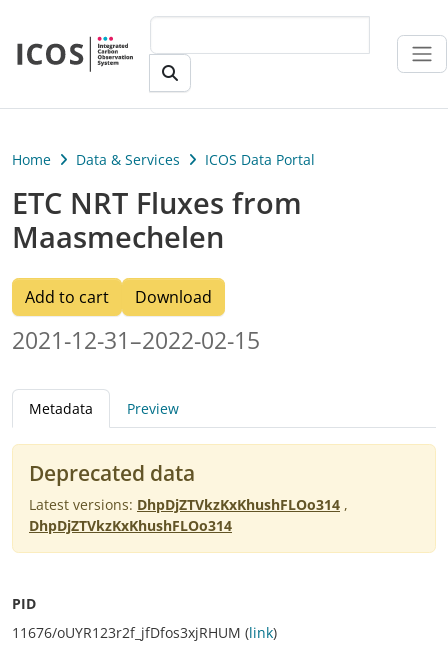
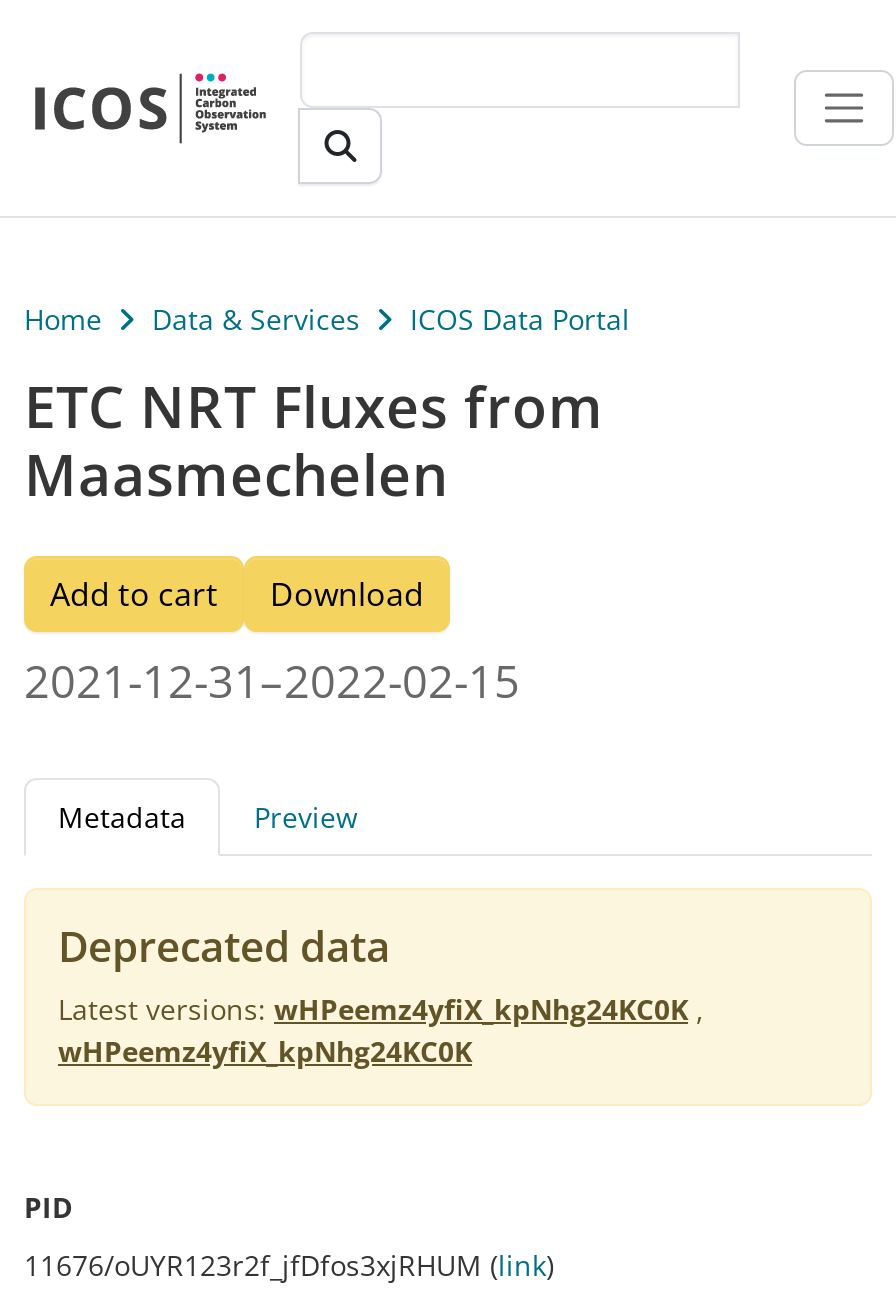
[29,495,348,535] Latest versions: DhpDjZTVkzKxKhushFLOo314, | DhpDjZTVkzKxKhushFLOo314 -> [58,990,704,1070] Latest versions: wHPeemz4yfiX_kpNhg24KC0K, | wHPeemz4yfiX_kpNhg24KC0K

